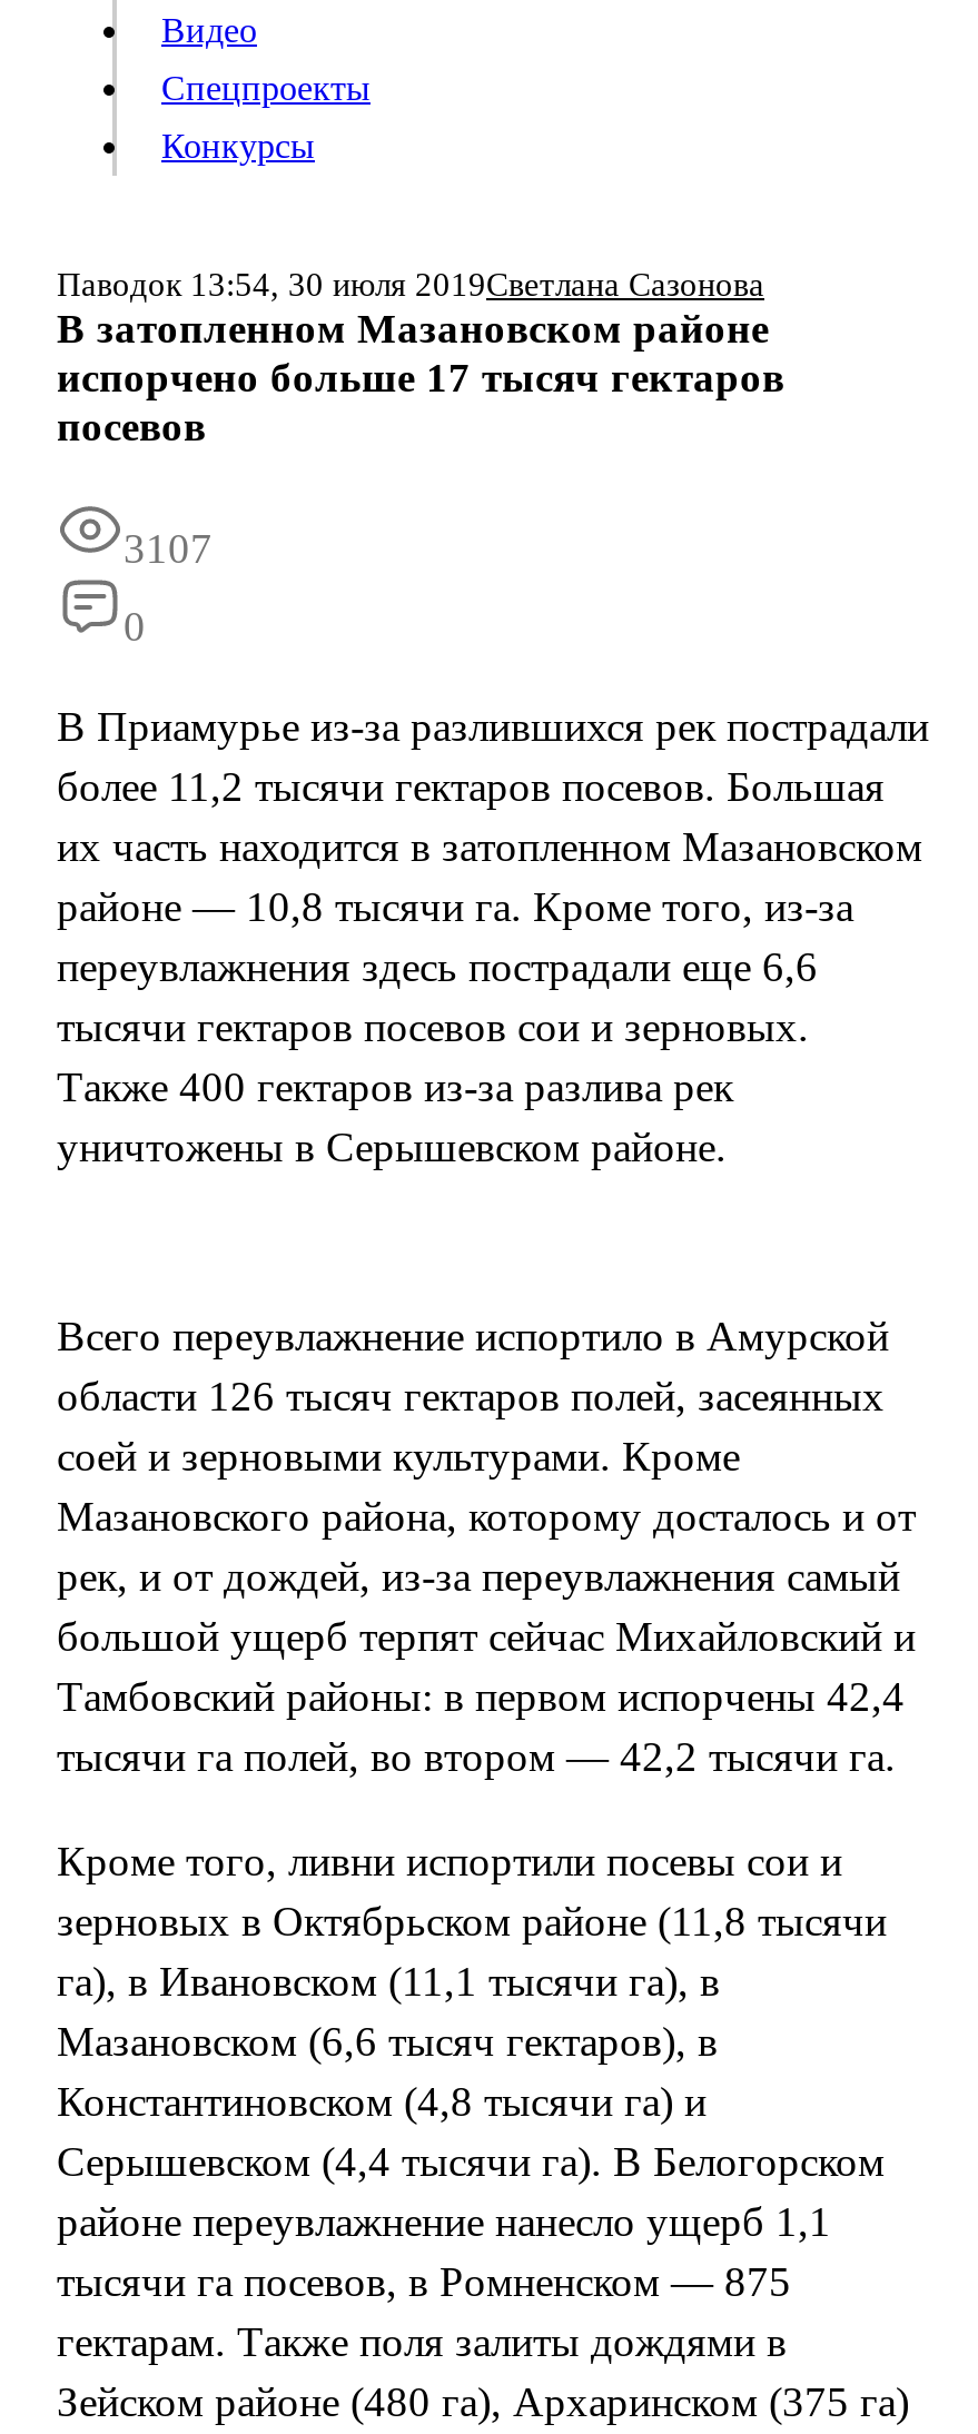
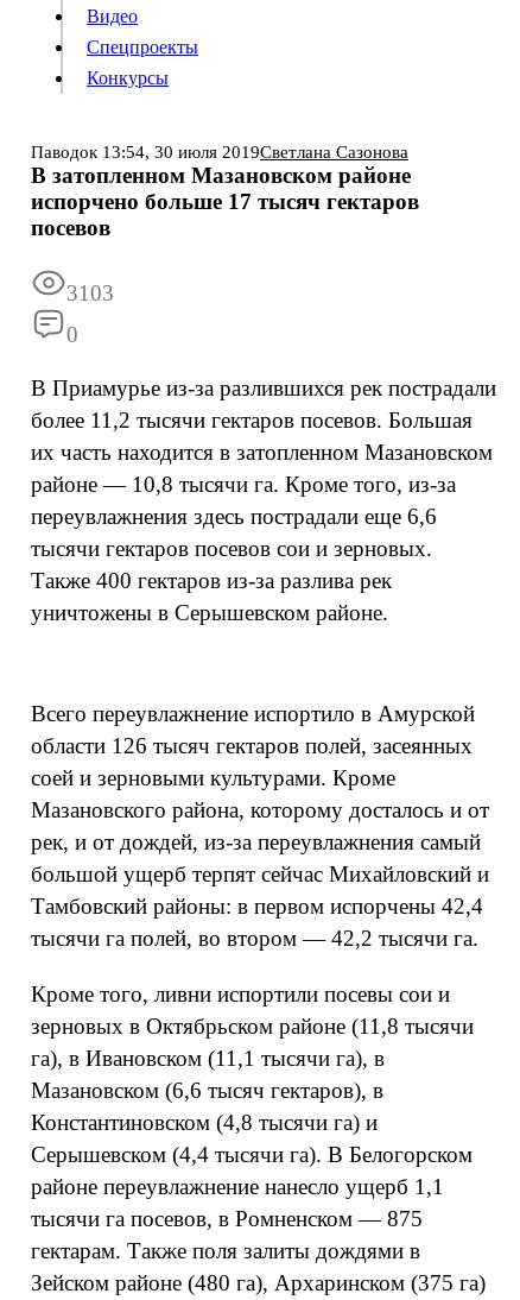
[124,526,213,572] 3107 -> [66,281,114,306] 3103

